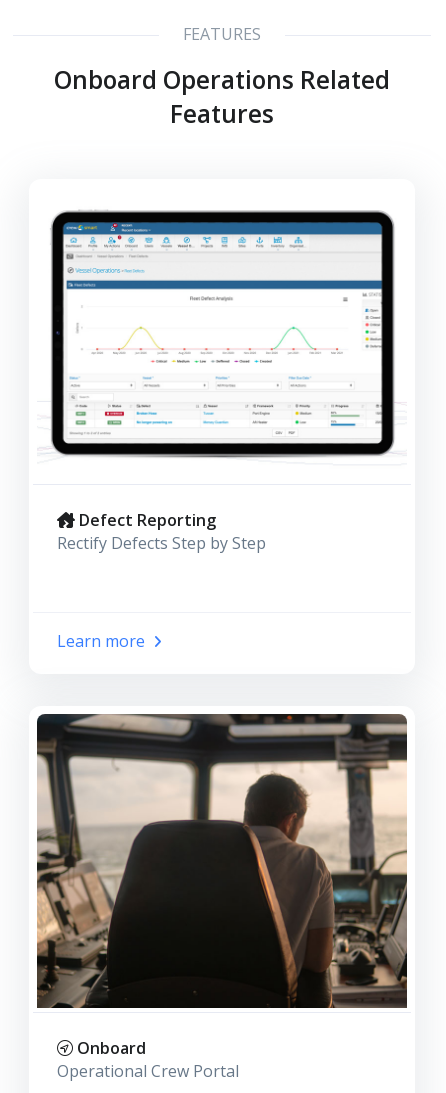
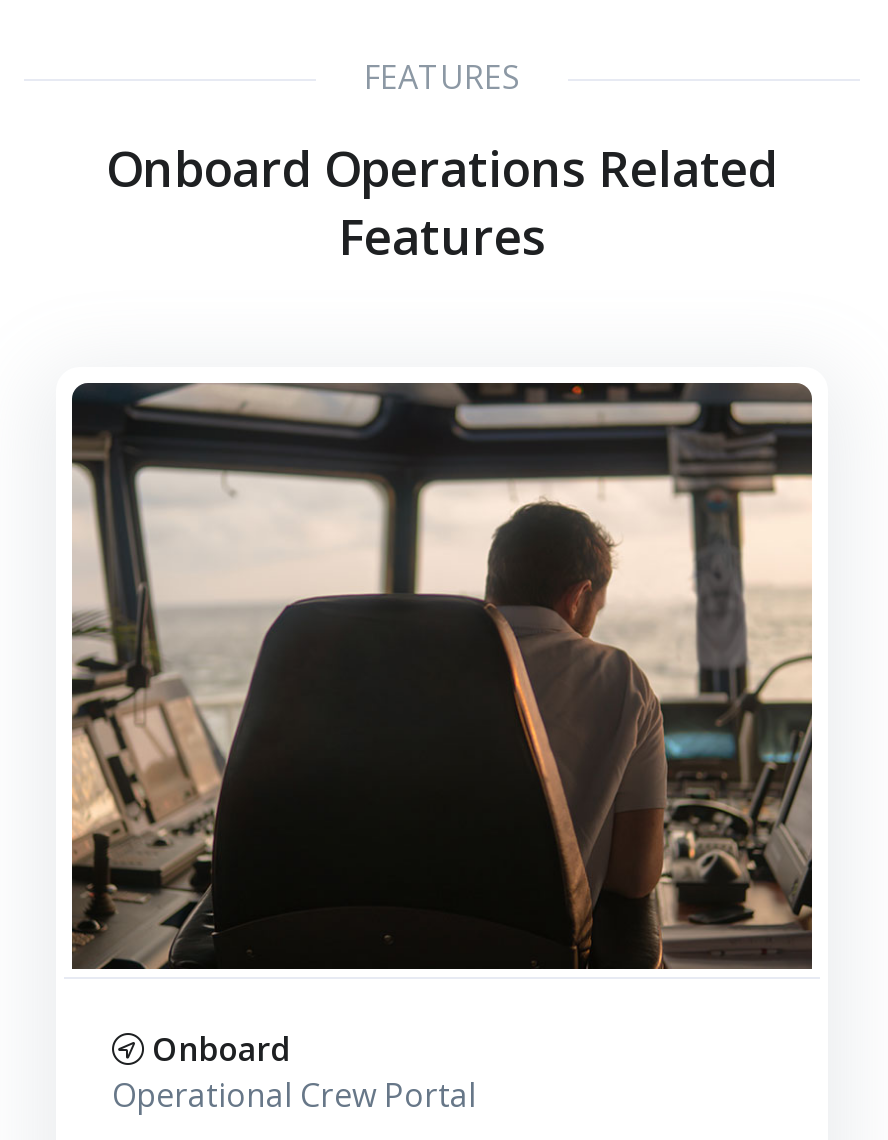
[50,210,396,459] [image] -> none
[57,509,266,554] Defect Reporting | Rectify Defects Step by Step -> none
[57,630,149,652] Learn more -> none

